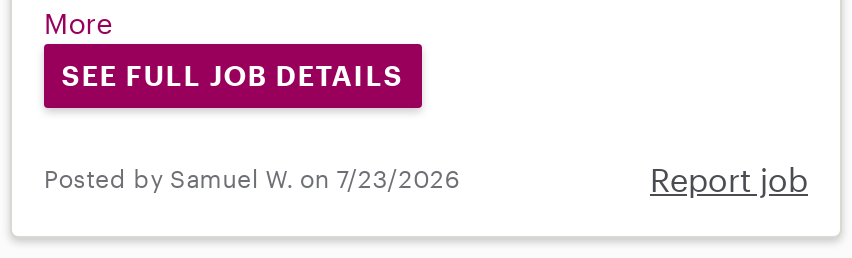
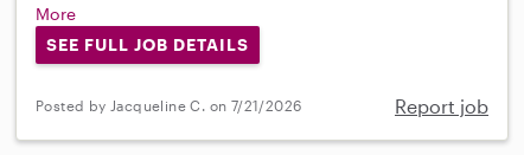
[44,164,460,192] Posted by Samuel W. on 7/23/2026 -> [36,97,302,114] Posted by Jacqueline C. on 7/21/2026

